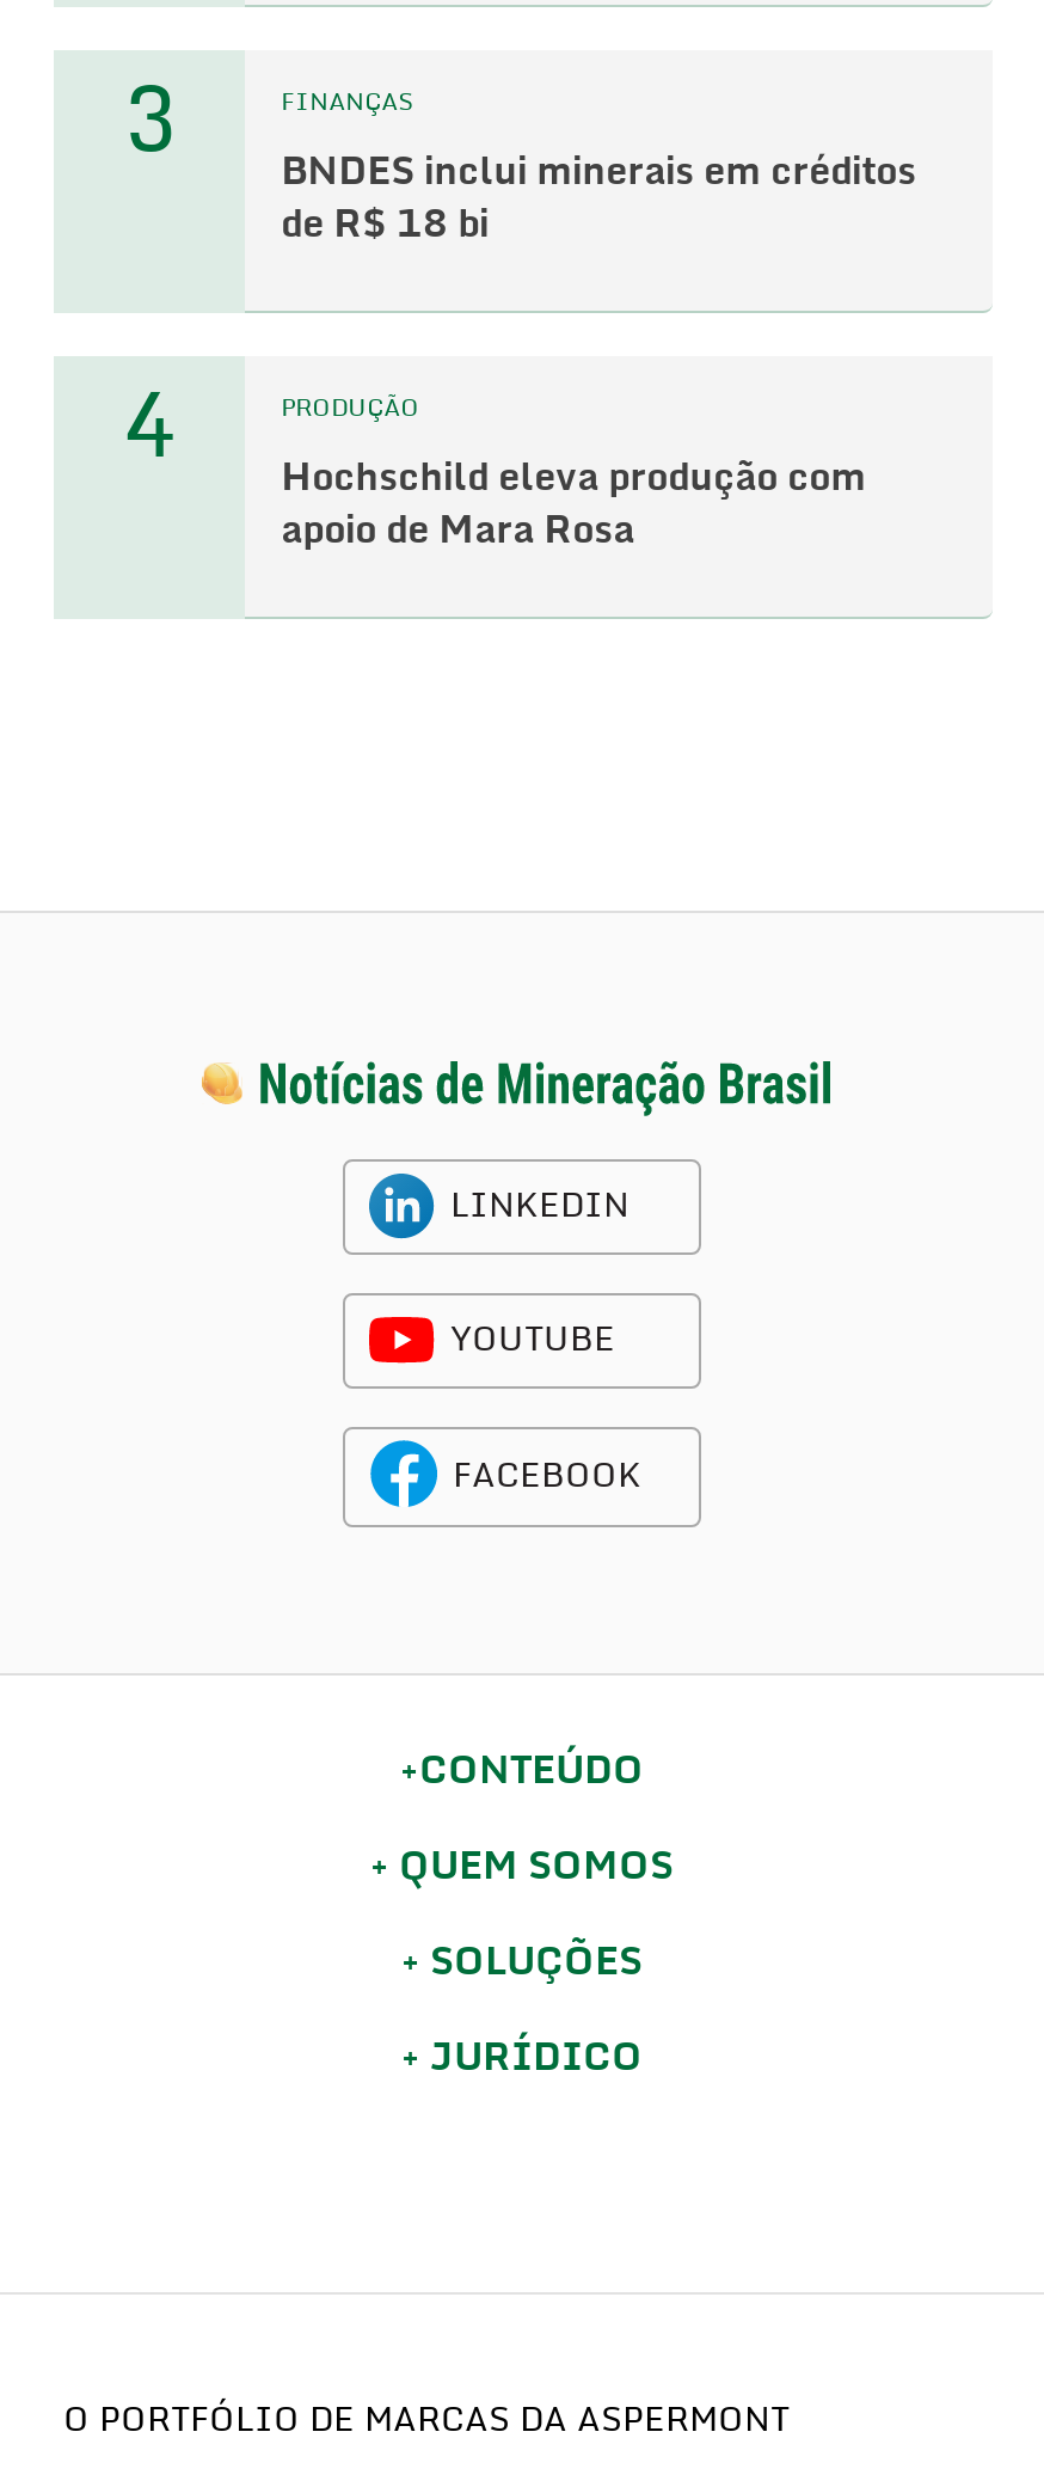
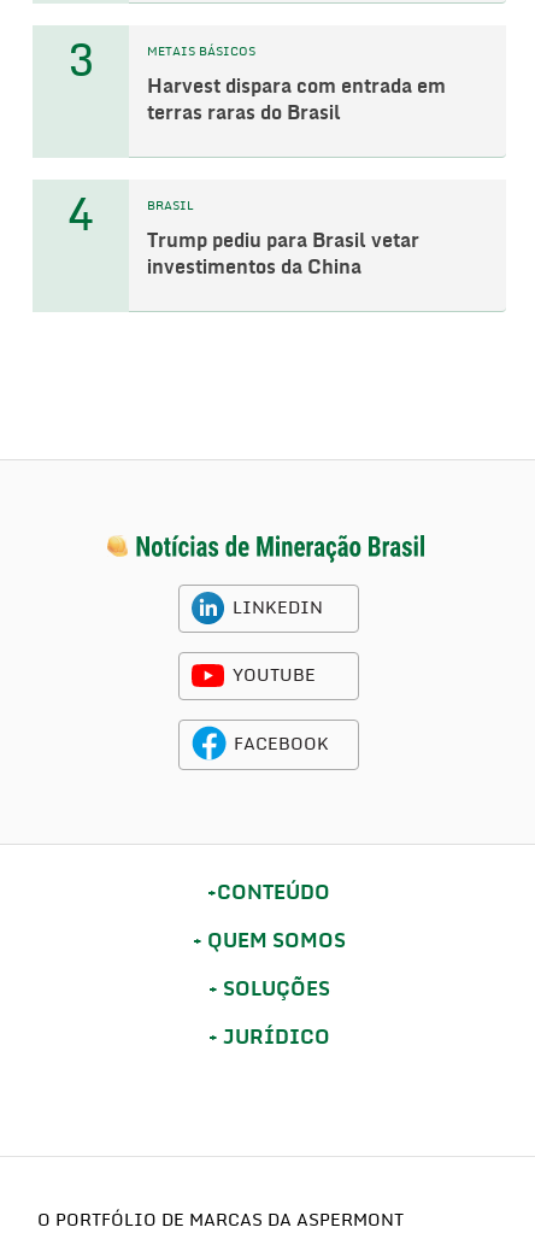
[281,91,412,115] FINANÇAS -> [147,46,256,58] METAIS BÁSICOS
[281,153,916,244] BNDES inclui minerais em créditos | de R$ 18 bi -> [147,77,446,123] Harvest dispara com entrada em | terras raras do Brasil
[281,397,420,421] PRODUÇÃO -> [147,200,194,212] BRASIL
[281,459,866,550] Hochschild eleva produção com | apoio de Mara Rosa -> [147,231,419,277] Trump pediu para Brasil vetar | investimentos da China

